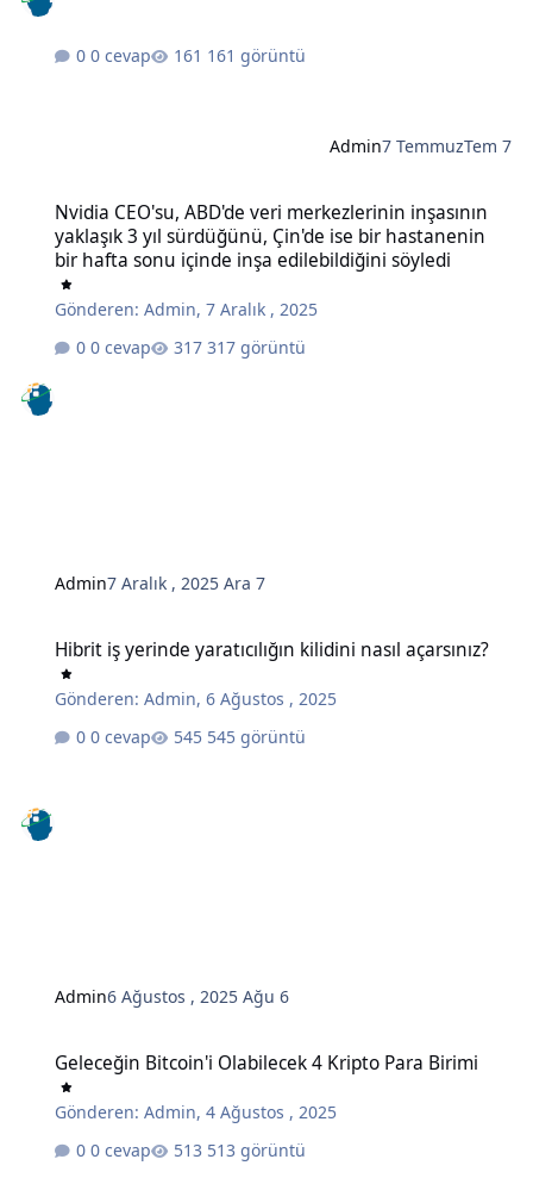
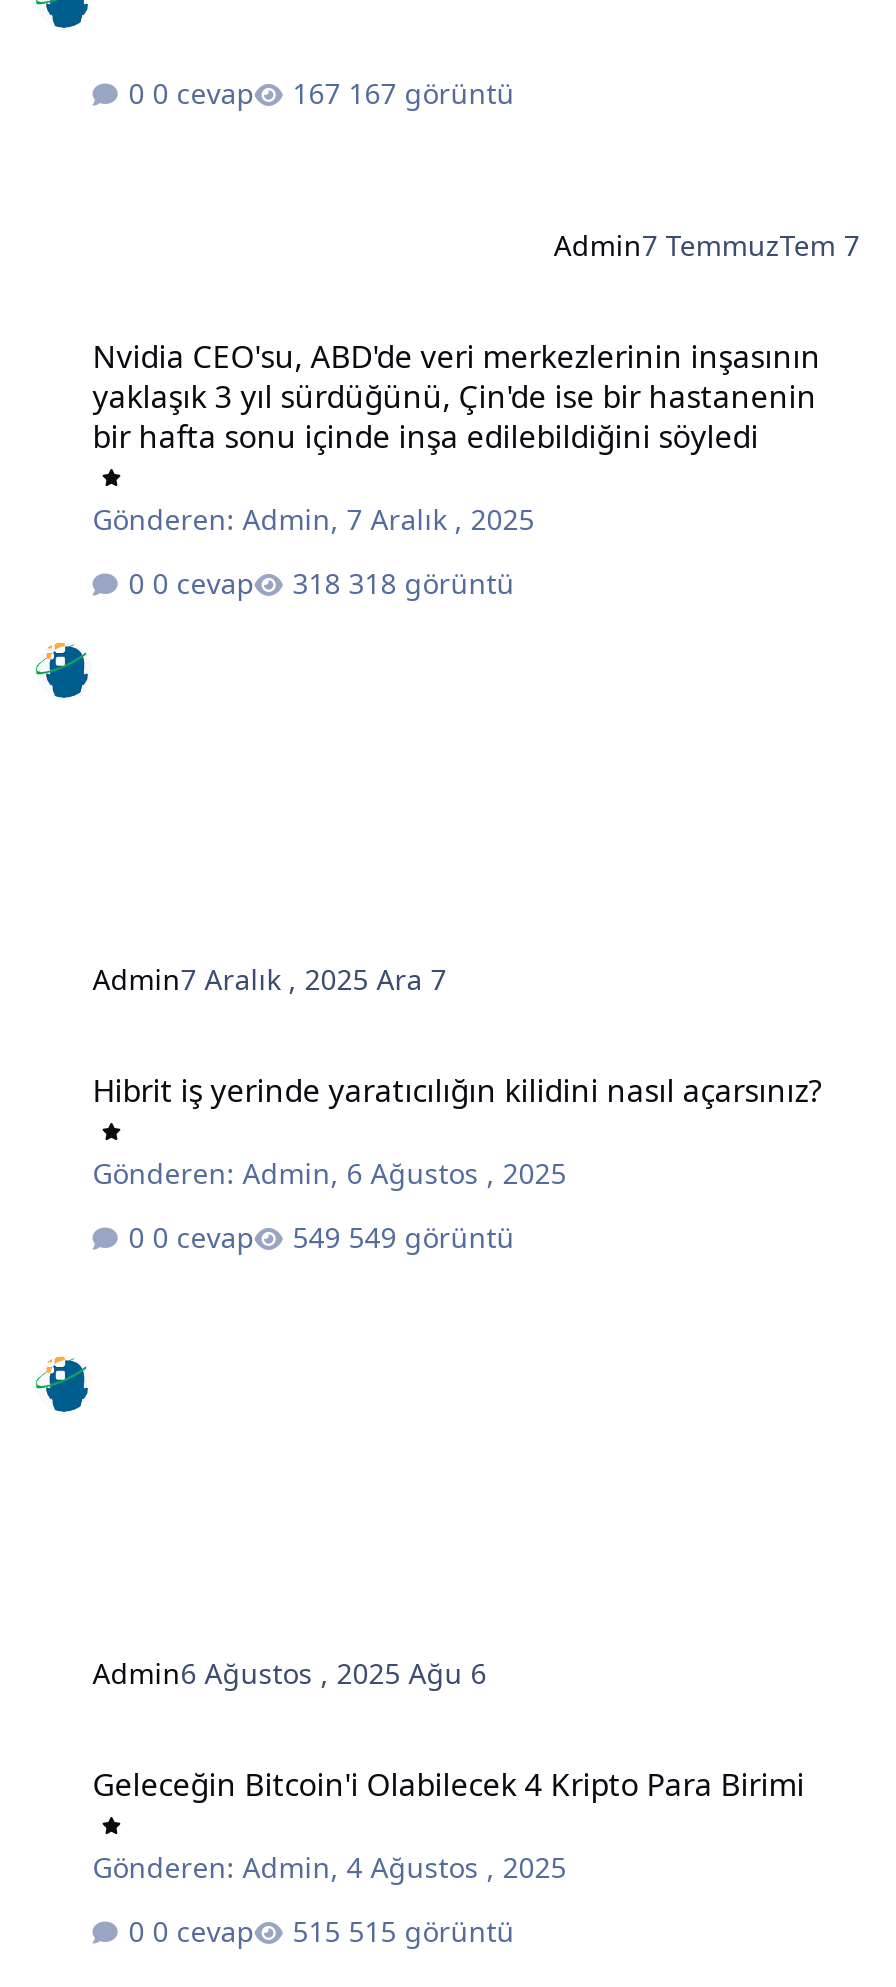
[207,44,306,66] 161 görüntü -> [348,73,514,111] 167 görüntü
[207,336,306,359] 317 görüntü -> [348,564,514,602] 318 görüntü
[207,725,306,748] 545 görüntü -> [348,1218,514,1256] 549 görüntü
[207,1138,306,1161] 513 görüntü -> [348,1911,514,1949] 515 görüntü

